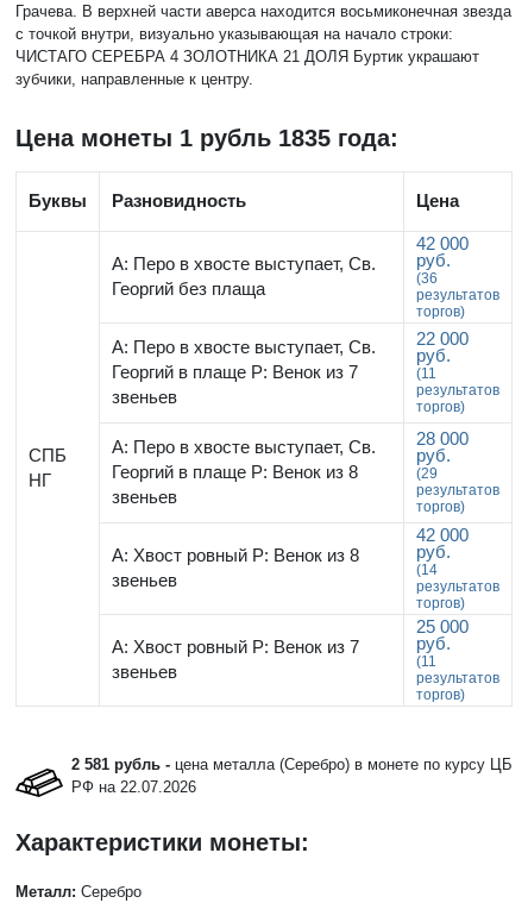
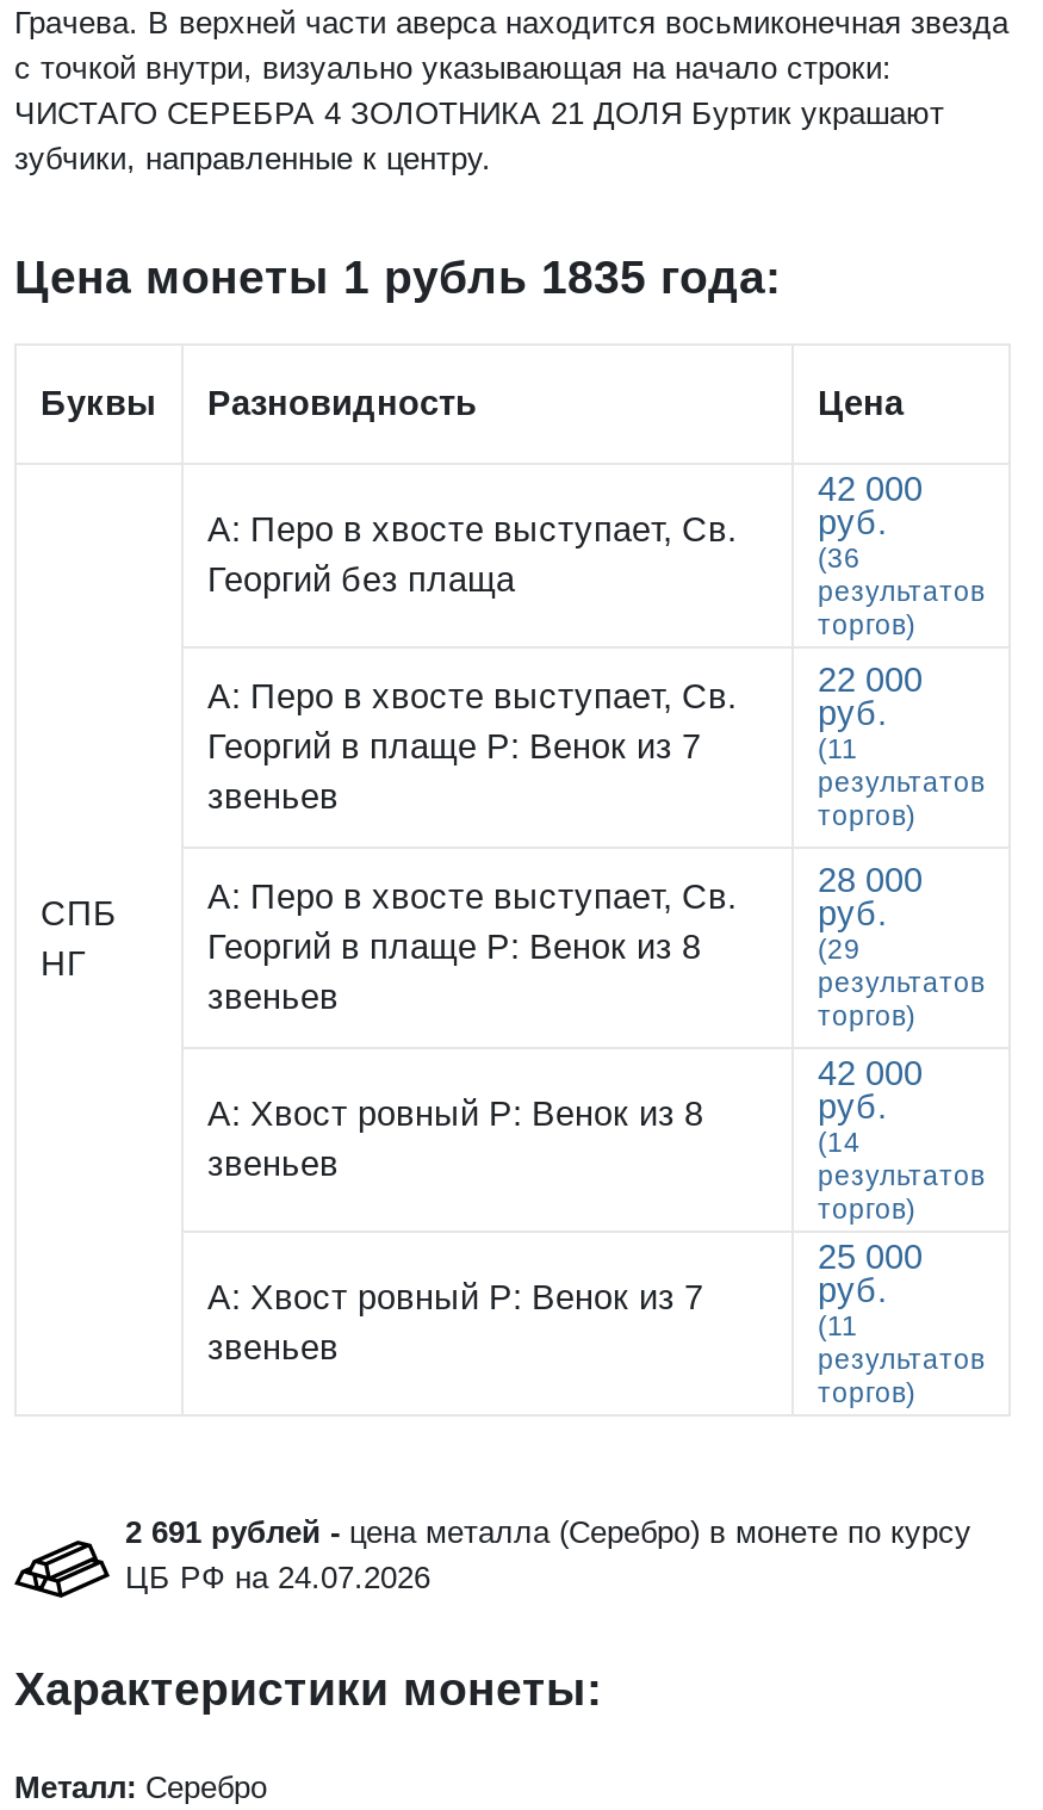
[71,755,512,796] 2 581 рубль - цена металла (Серебро) в монете по курсу ЦБ | РФ на 22.07.2026 -> [125,1514,971,1595] 2 691 рублей - цена металла (Серебро) в монете по курсу | ЦБ РФ на 24.07.2026

